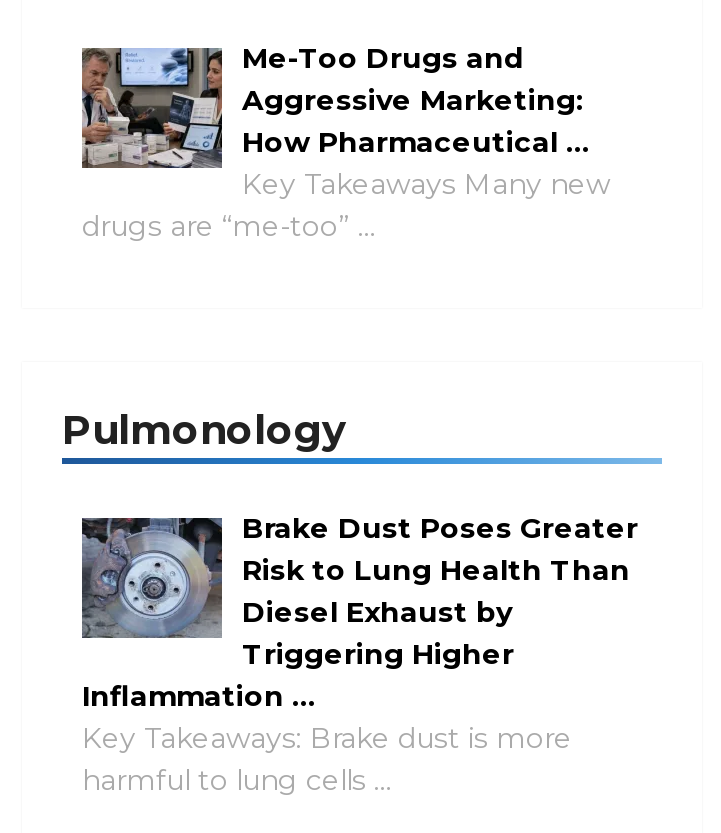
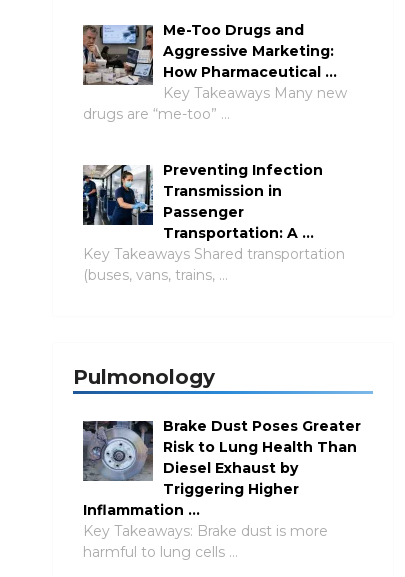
none -> [82,161,345,284] [image] | Preventing Infection | Transmission in | Passenger | Transportation: A … | Key Takeaways Shared transportation | (buses, vans, trains, …

